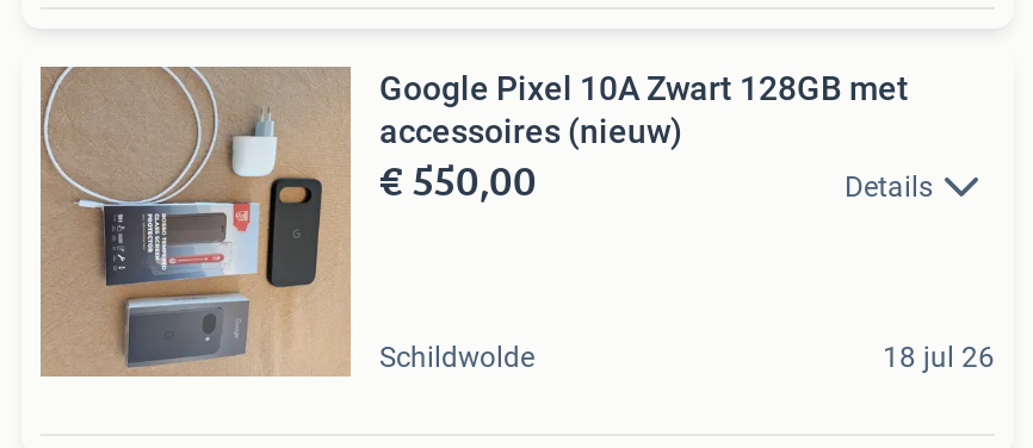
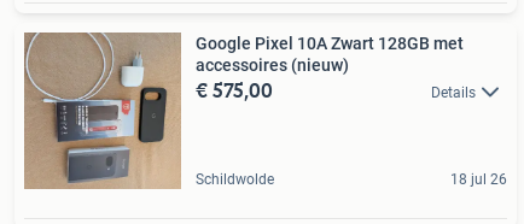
[379,149,537,214] € 550,00 -> [196,73,273,105] € 575,00

